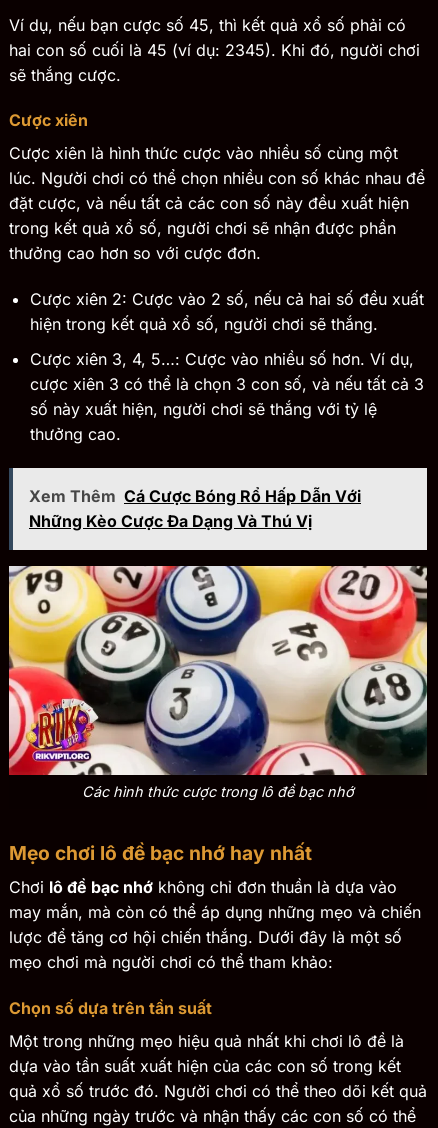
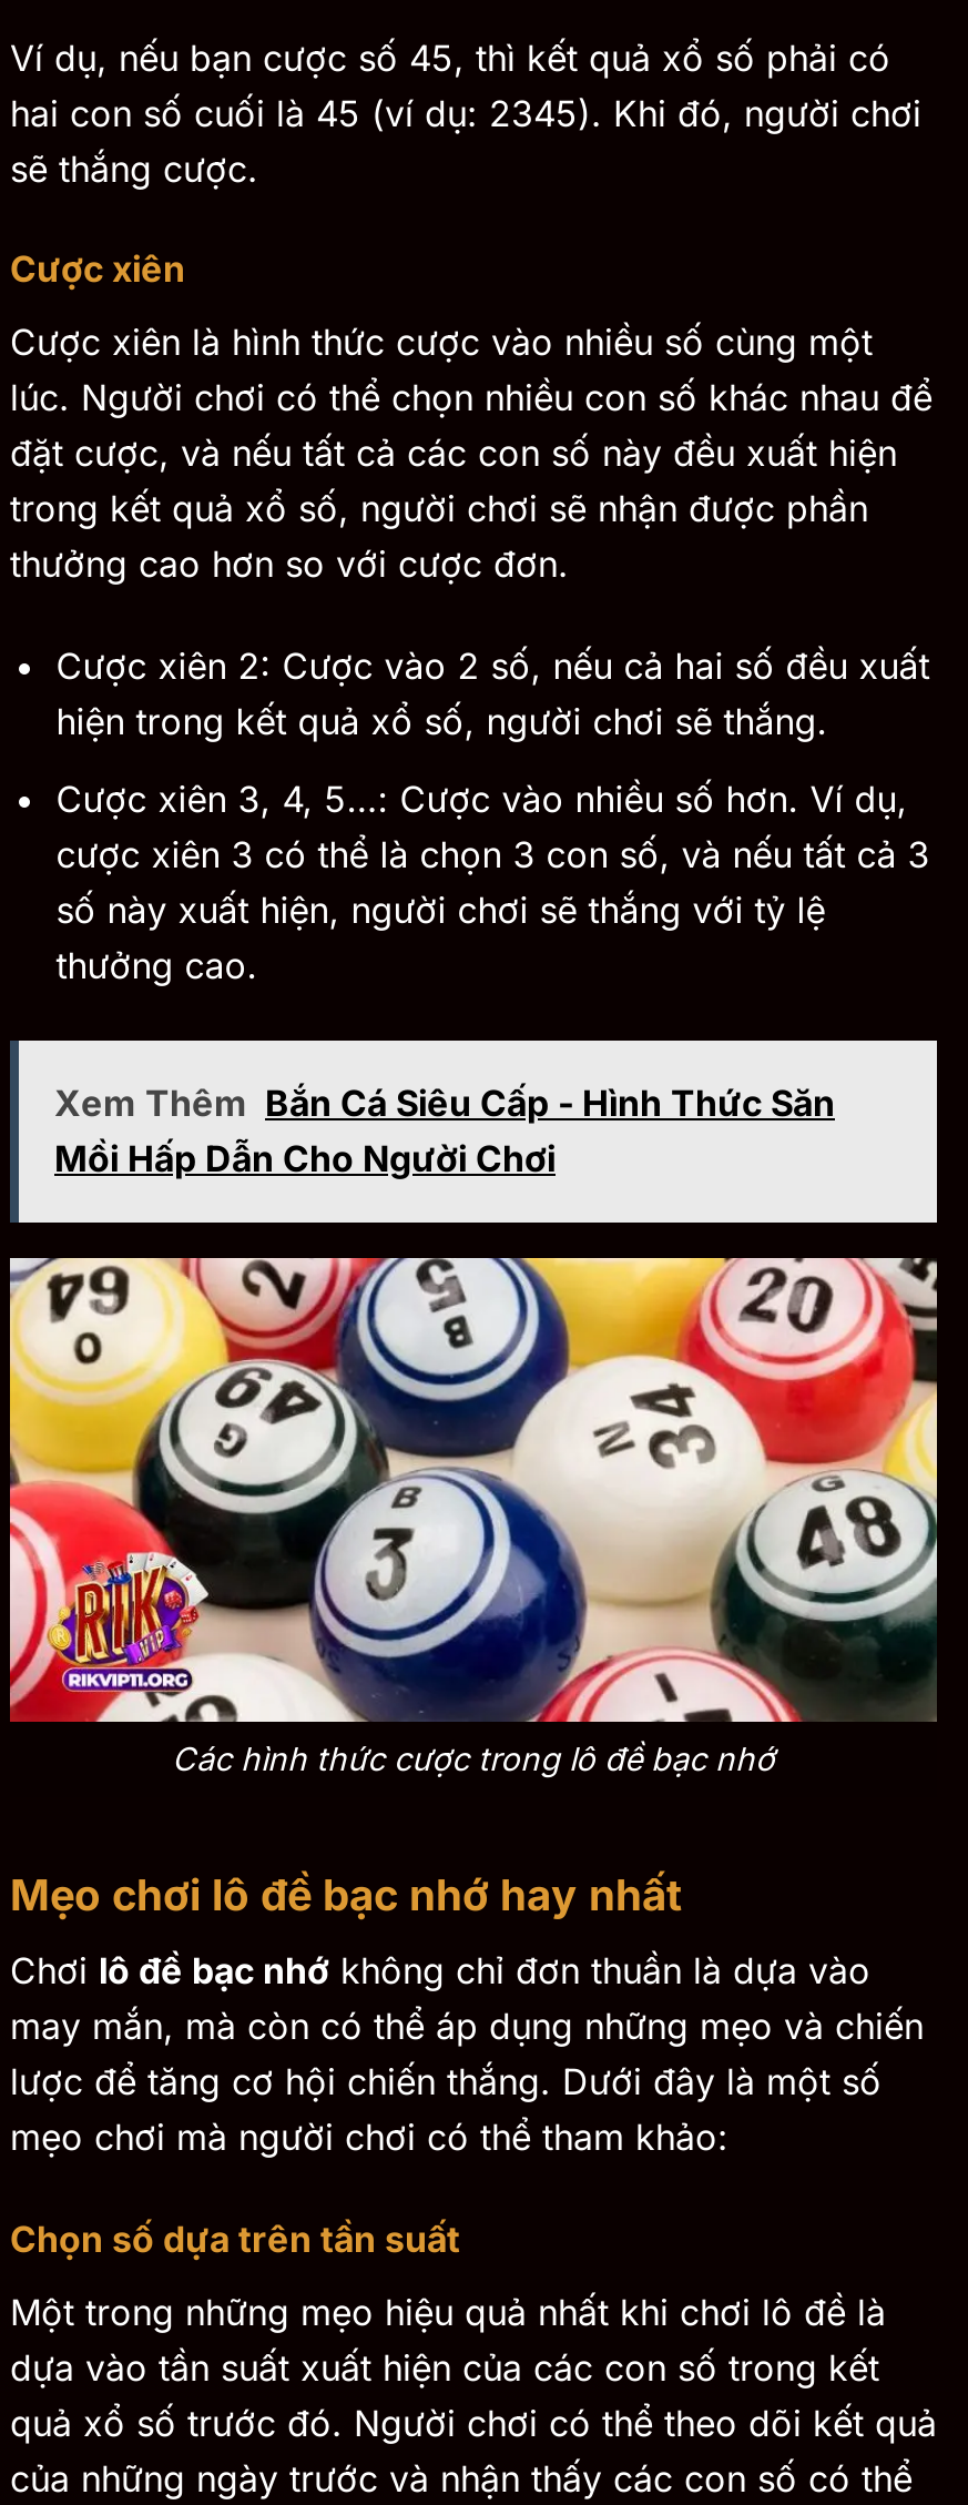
[29,486,361,531] Xem Thêm Cá Cược Bóng Rổ Hấp Dẫn Với | Những Kèo Cược Đa Dạng Và Thú Vị -> [54,1080,835,1180] Xem Thêm Bắn Cá Siêu Cấp - Hình Thức Săn | Mồi Hấp Dẫn Cho Người Chơi

